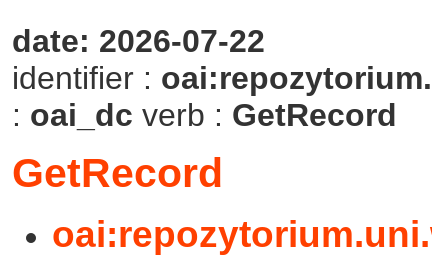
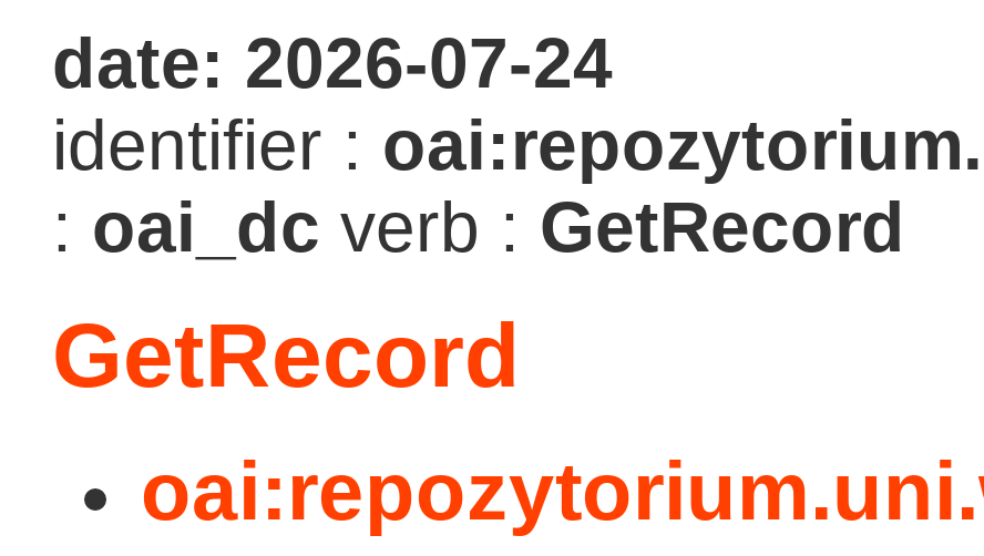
[11,22,264,58] date: 2026-07-22 -> [52,22,613,102] date: 2026-07-24

